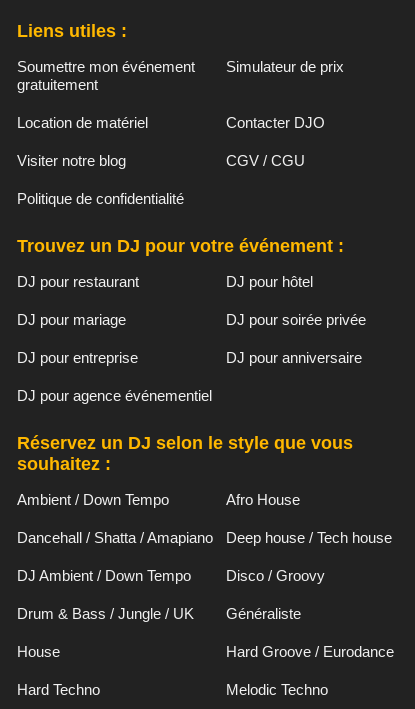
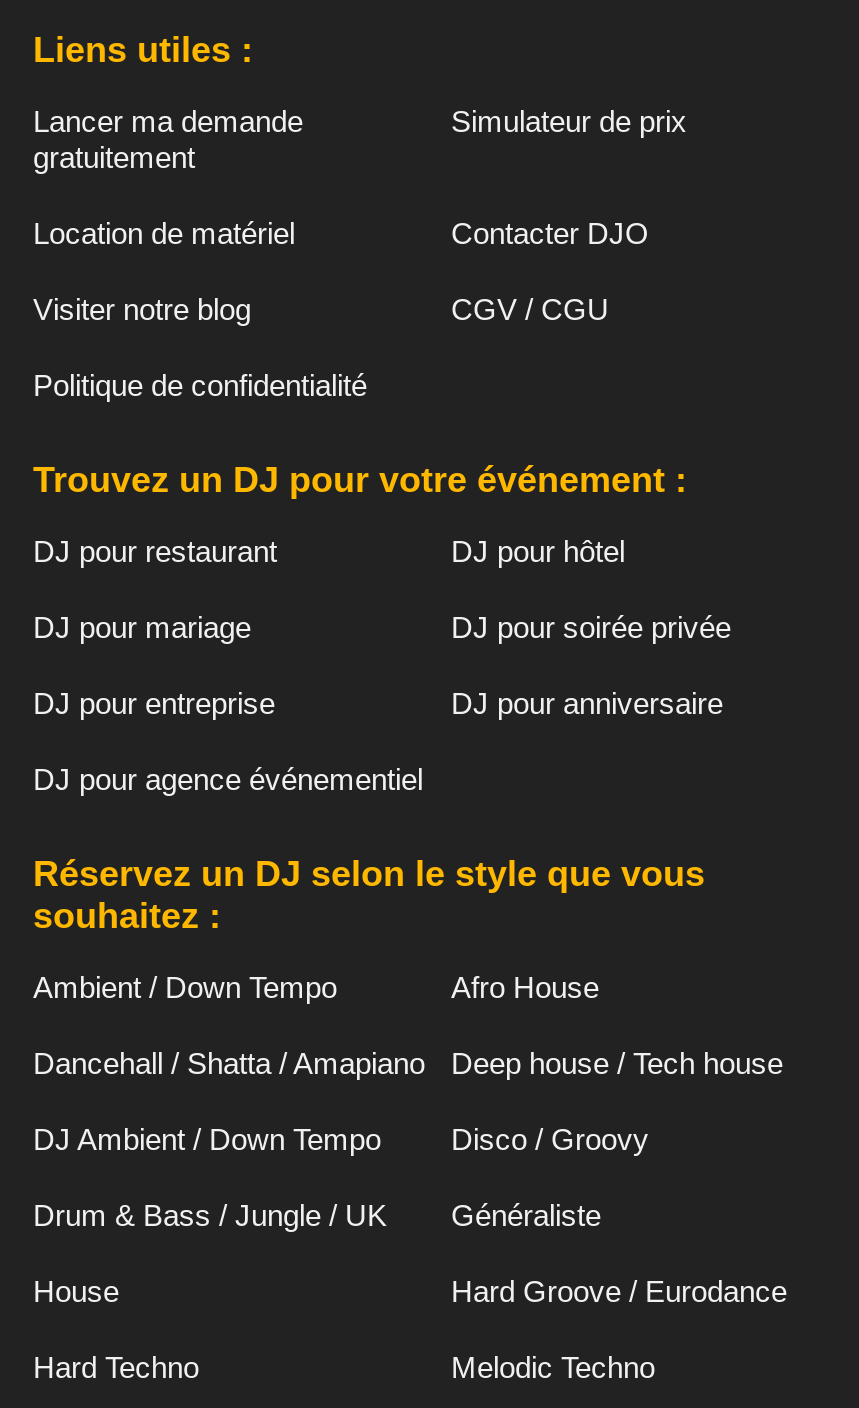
[17,57,195,74] Soumettre mon événement -> [33,103,303,137] Lancer ma demande

